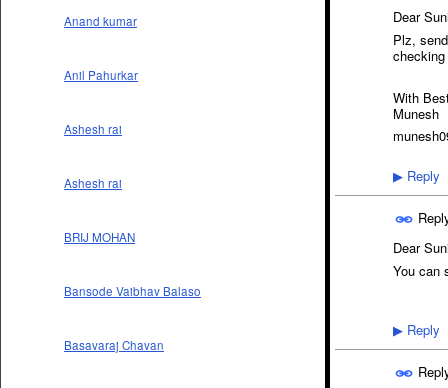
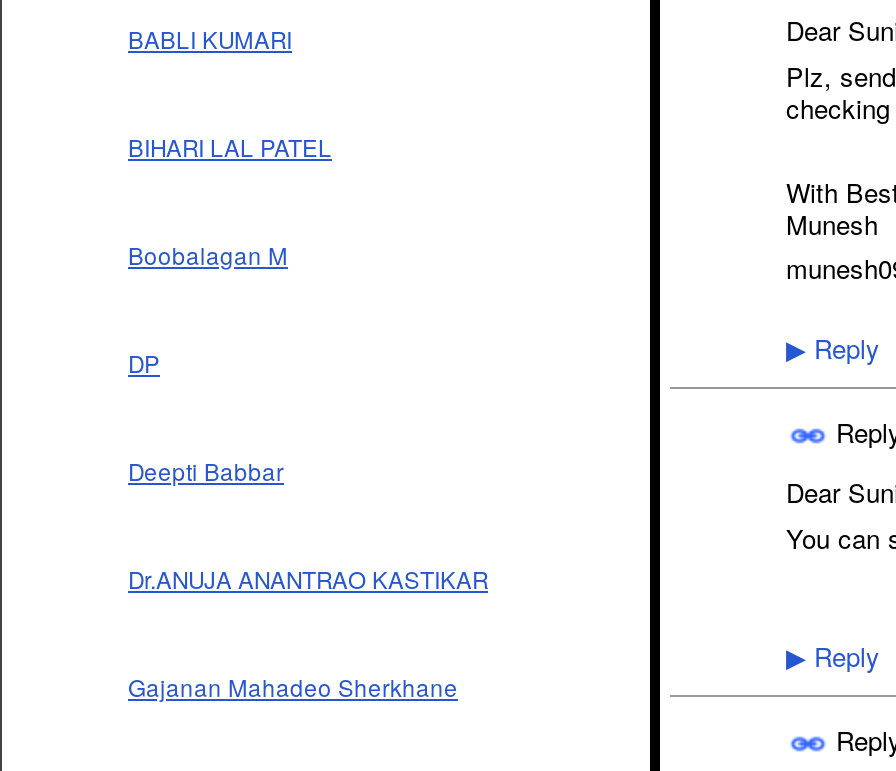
[64,13,137,29] Anand kumar -> [128,23,292,55] BABLI KUMARI
[64,67,138,83] Anil Pahurkar -> [128,131,332,163] BIHARI LAL PATEL
[64,121,122,137] Ashesh rai -> [128,239,288,271] Boobalagan M
[64,175,122,191] Ashesh rai -> [128,347,160,379] DP
[64,229,135,245] BRIJ MOHAN -> [128,455,284,487] Deepti Babbar
[64,283,201,299] Bansode Vaibhav Balaso -> [128,563,488,595] Dr.ANUJA ANANTRAO KASTIKAR
[64,337,164,353] Basavaraj Chavan -> [128,671,458,703] Gajanan Mahadeo Sherkhane

